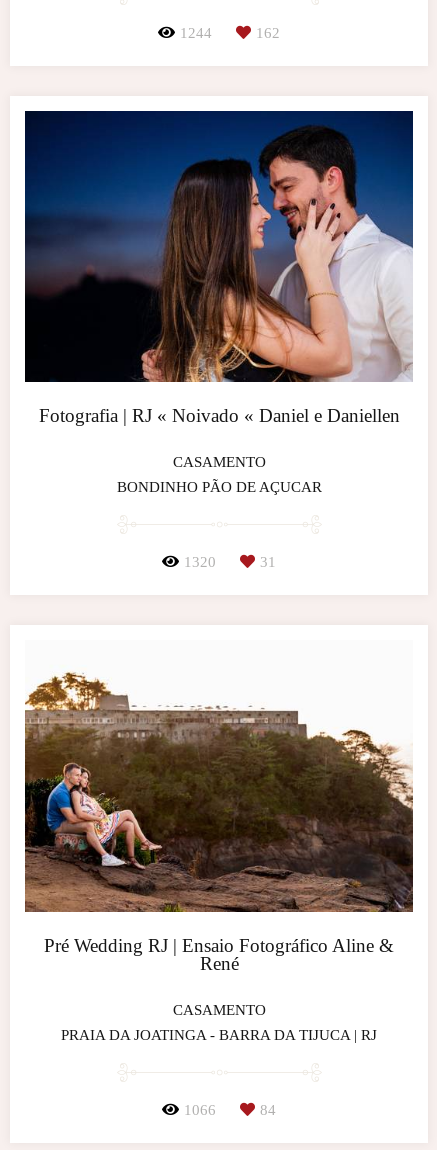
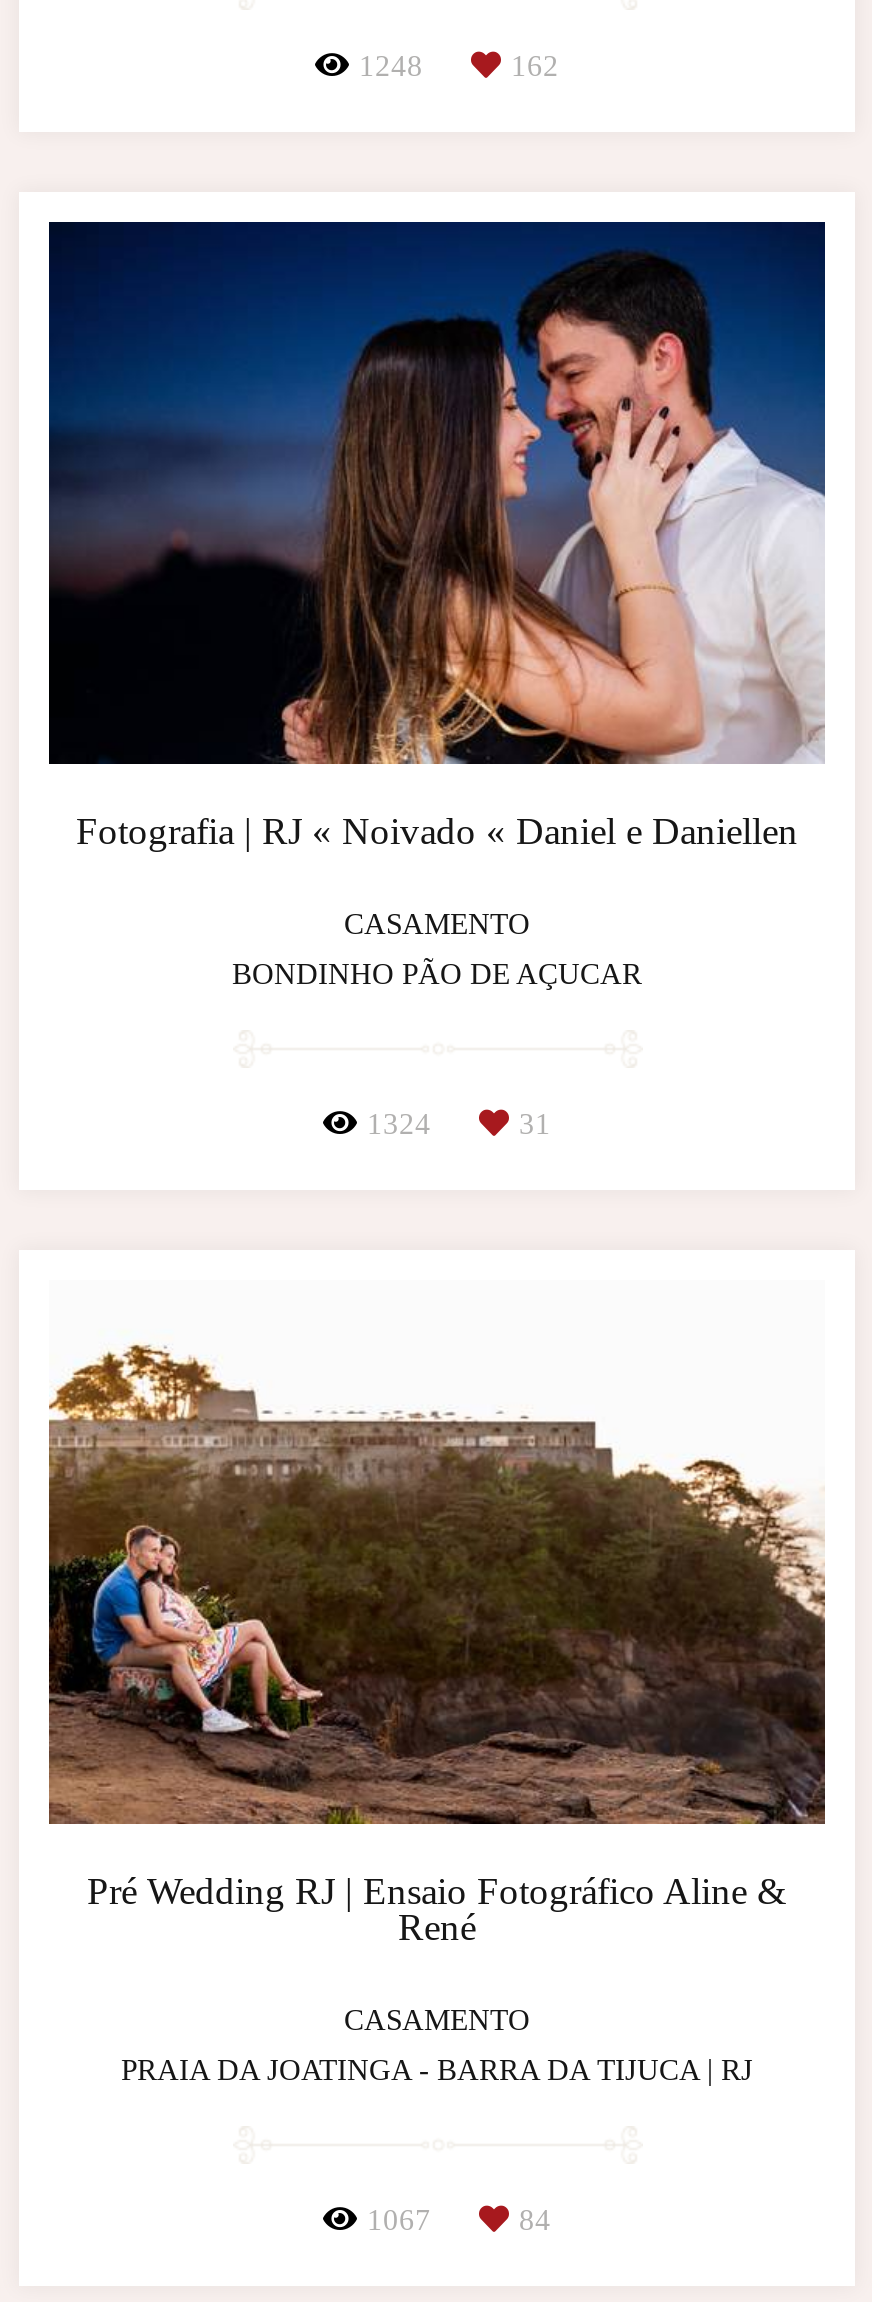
[180,25,212,41] 1244 -> [359,49,423,81] 1248
[184,554,216,570] 1320 -> [367,1108,431,1140] 1324
[184,1102,216,1118] 1066 -> [367,2204,431,2236] 1067

